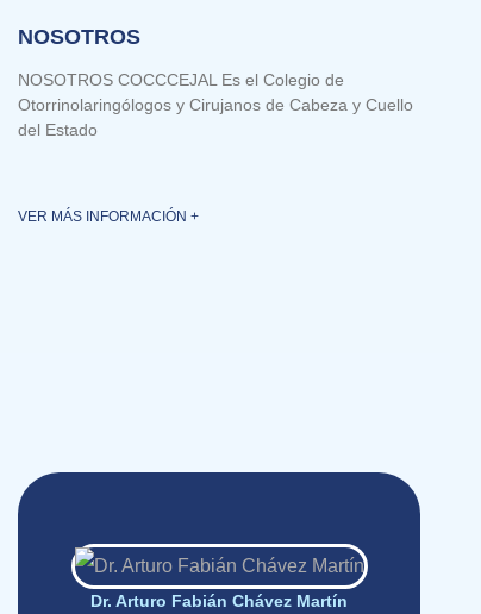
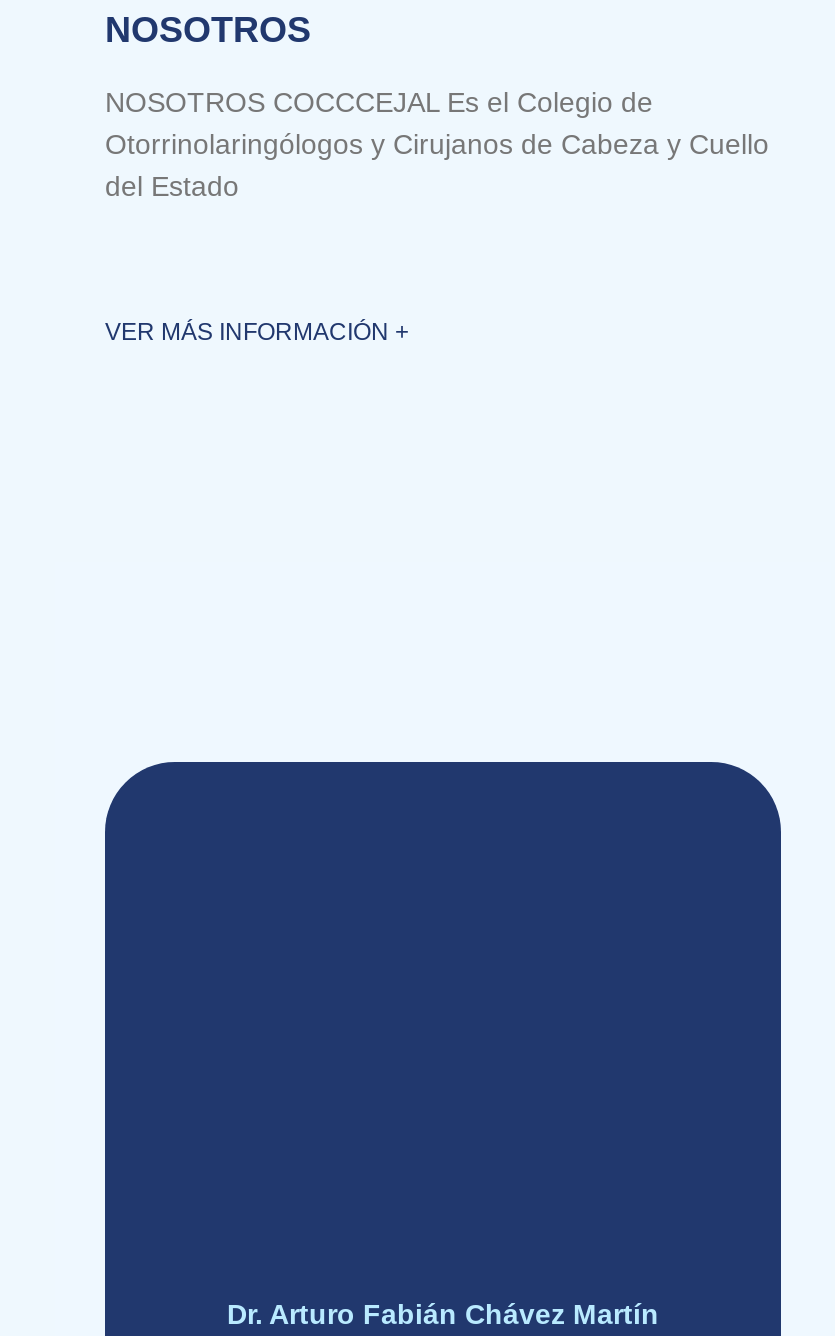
[70,543,369,589] [image] -> none

